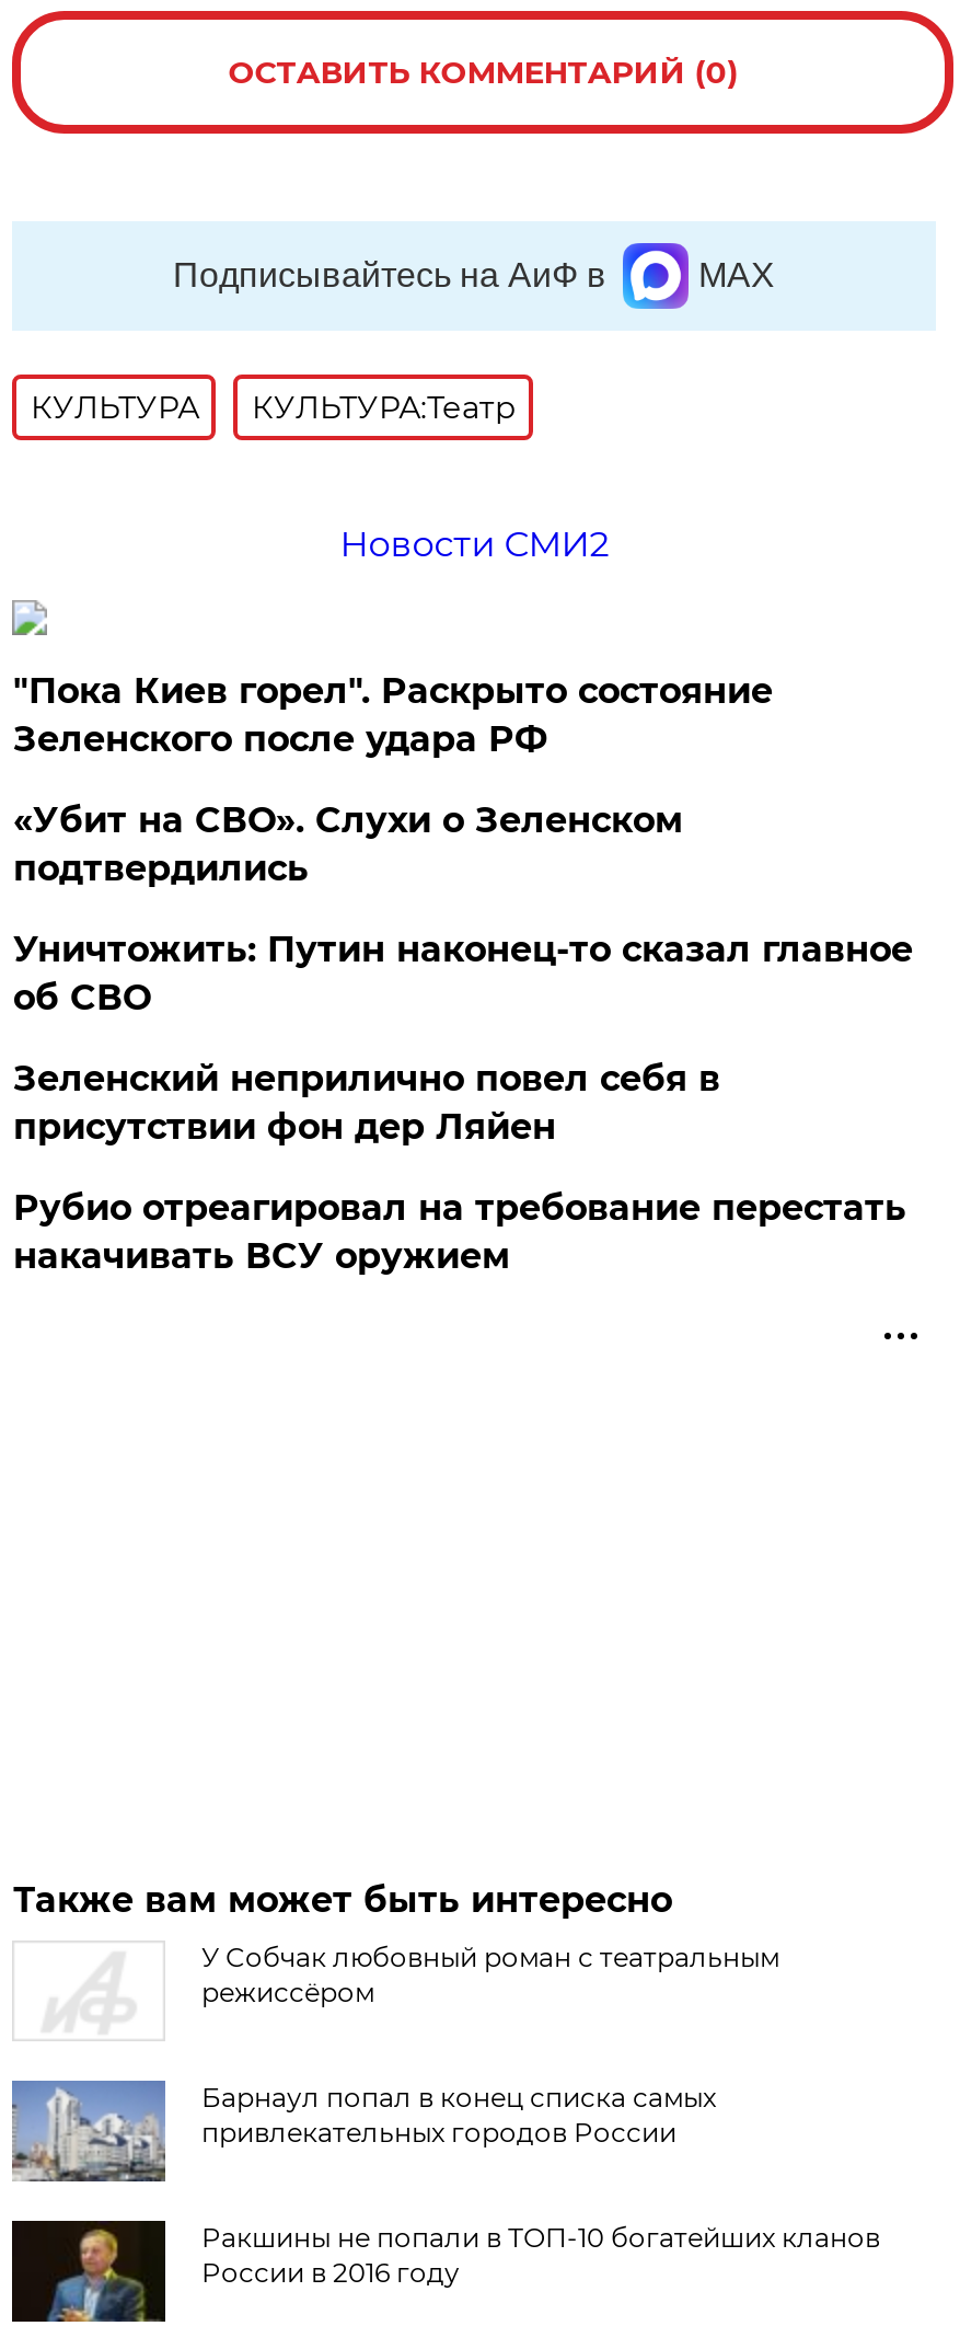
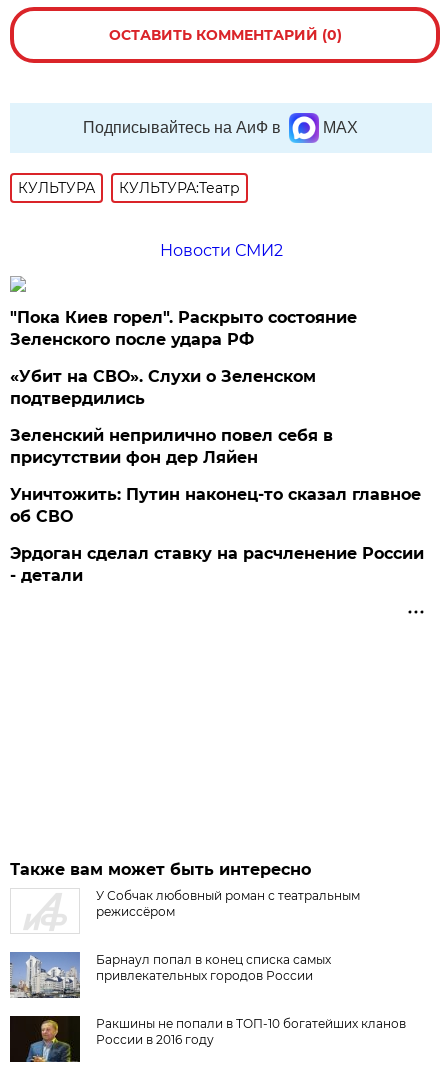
moved [13,929,913,1018] -> [10,485,421,526]: Уничтожить: Путин наконец-то сказал главное | об СВО
moved [13,1058,720,1148] -> [10,426,333,467]: Зеленский неприлично повел cебя в | присутствии фон дер Ляйен
[13,1187,906,1277] Рубио отреагировал на требование перестать | накачивать ВСУ оружием -> [10,544,424,585] Эрдоган сделал ставку на расчленение России | - детали

